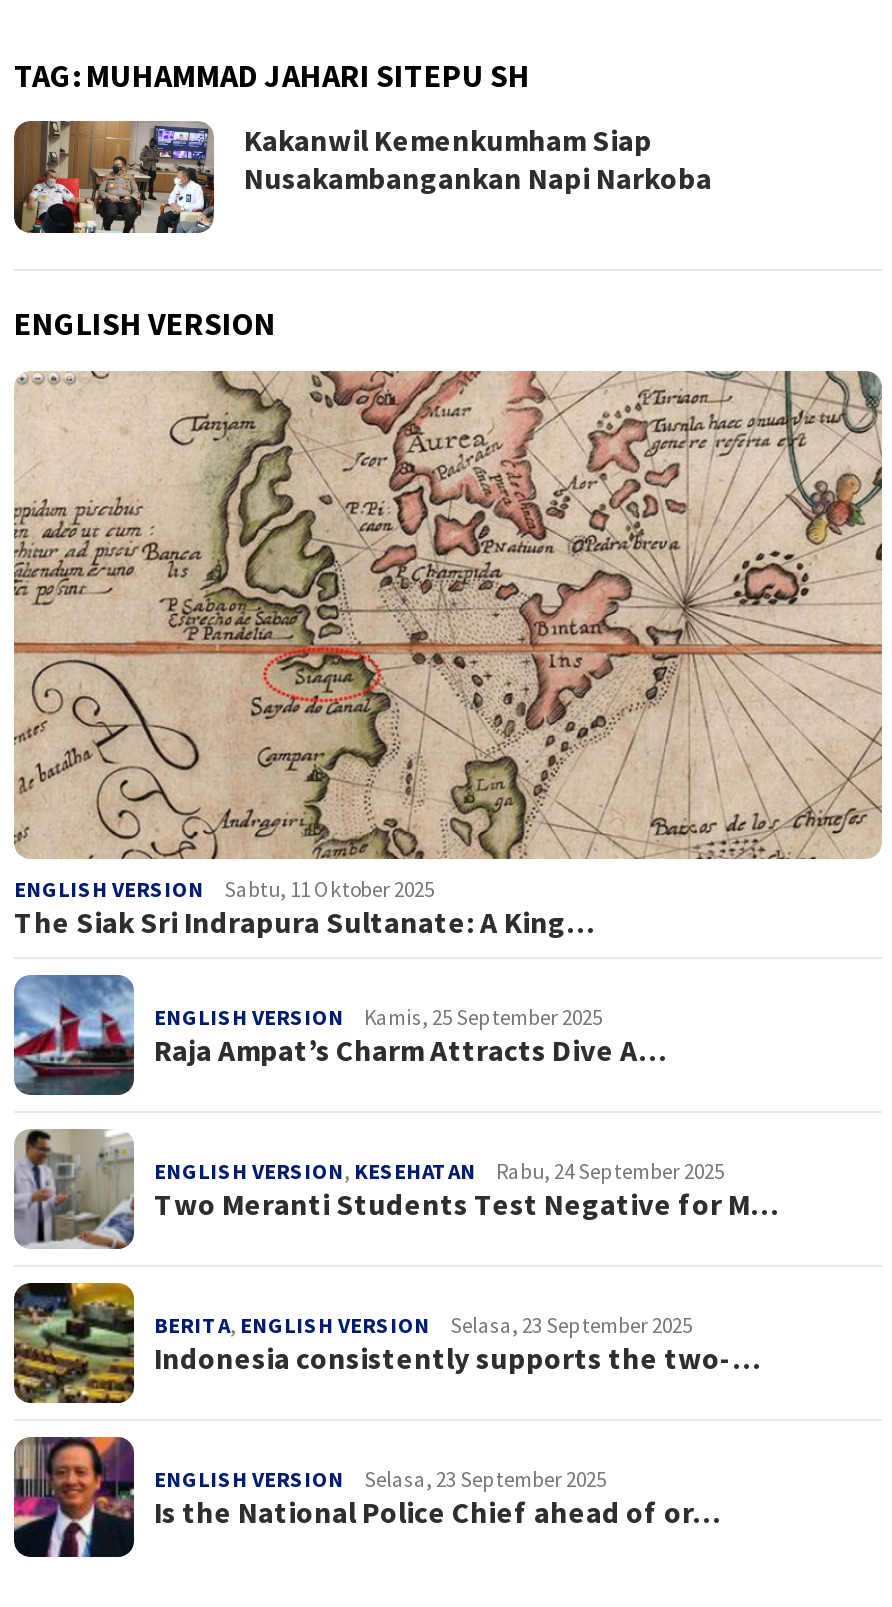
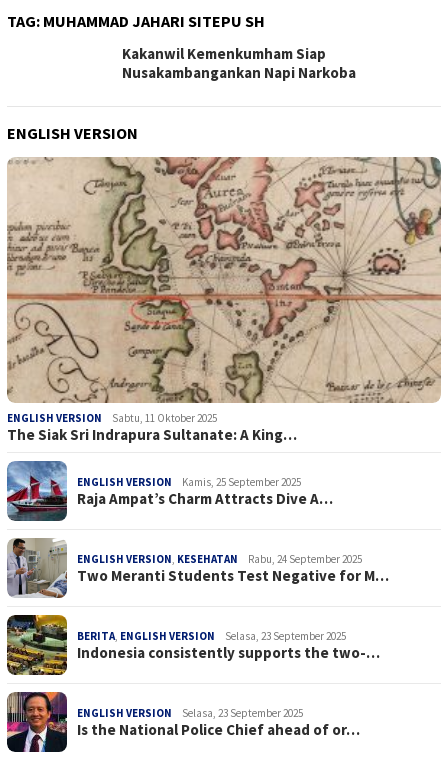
[12,119,216,235] [image] -> none

